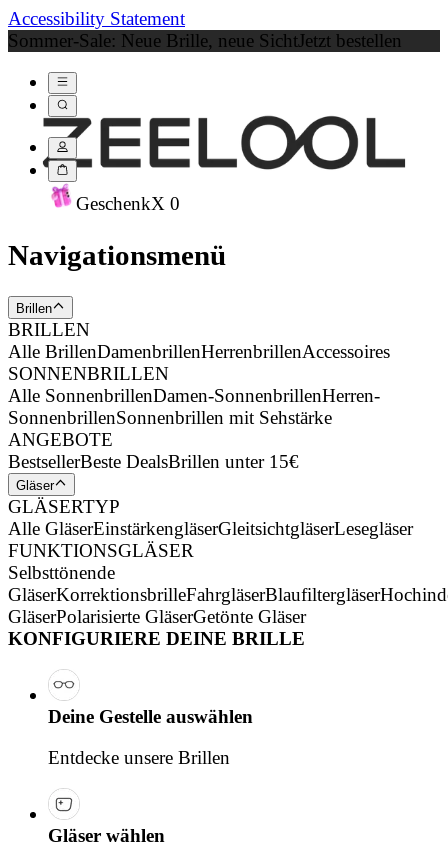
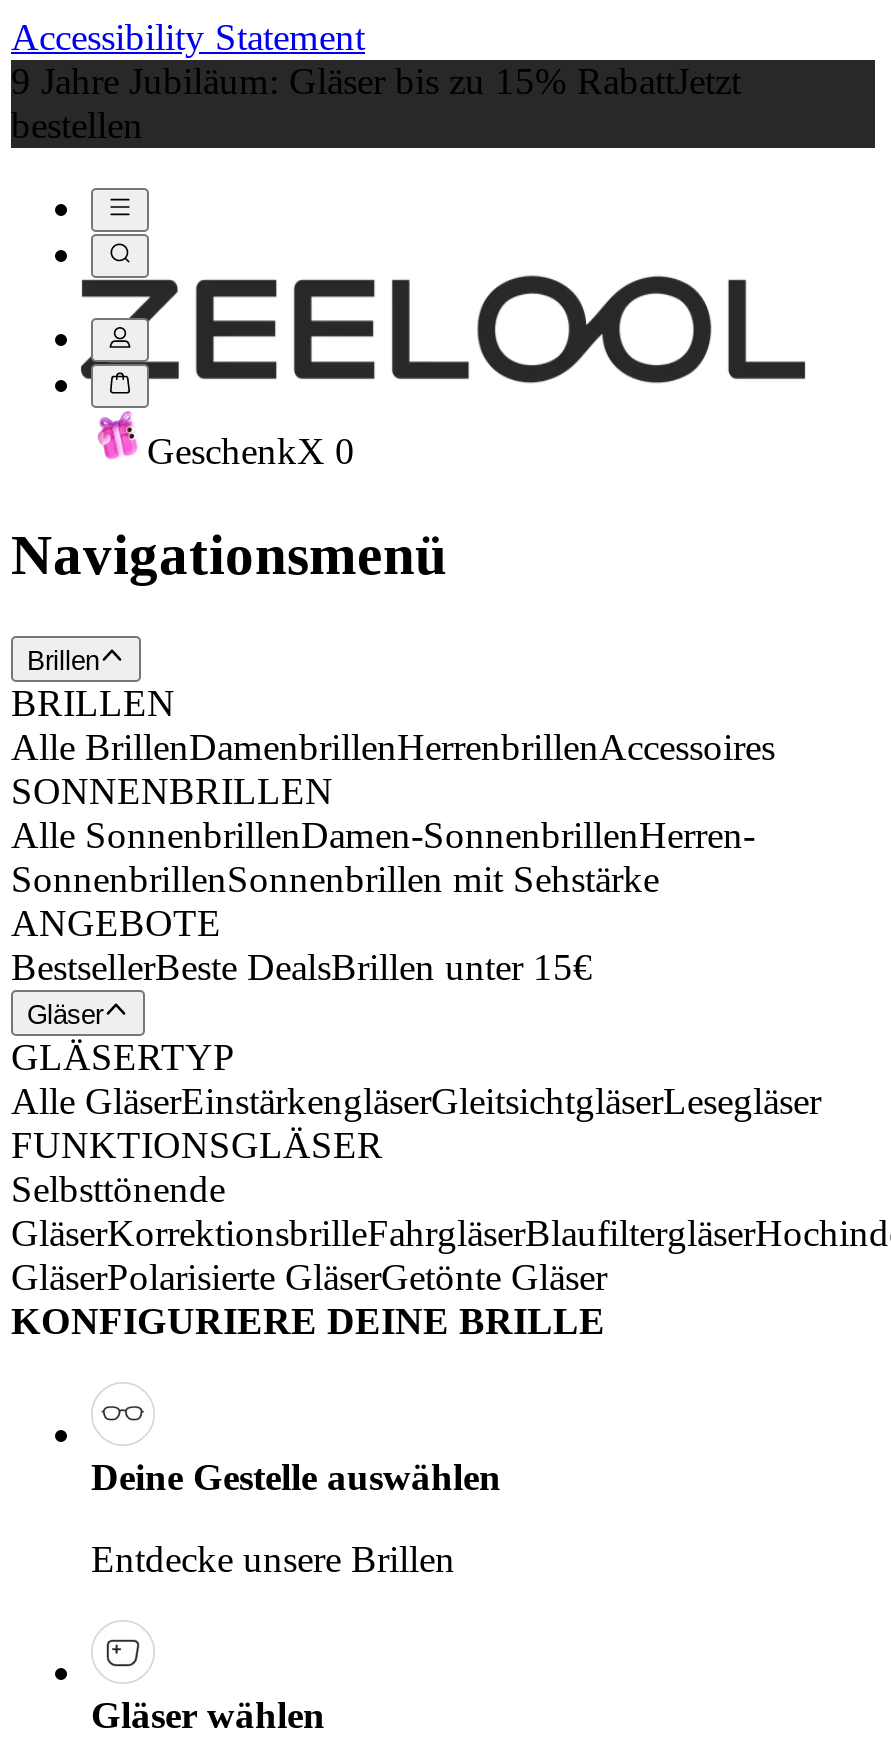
[8,30,402,51] Sommer-Sale: Neue Brille, neue SichtJetzt bestellen -> [11,60,741,146] 9 Jahre Jubiläum: Gläser bis zu 15% RabattJetzt | bestellen

